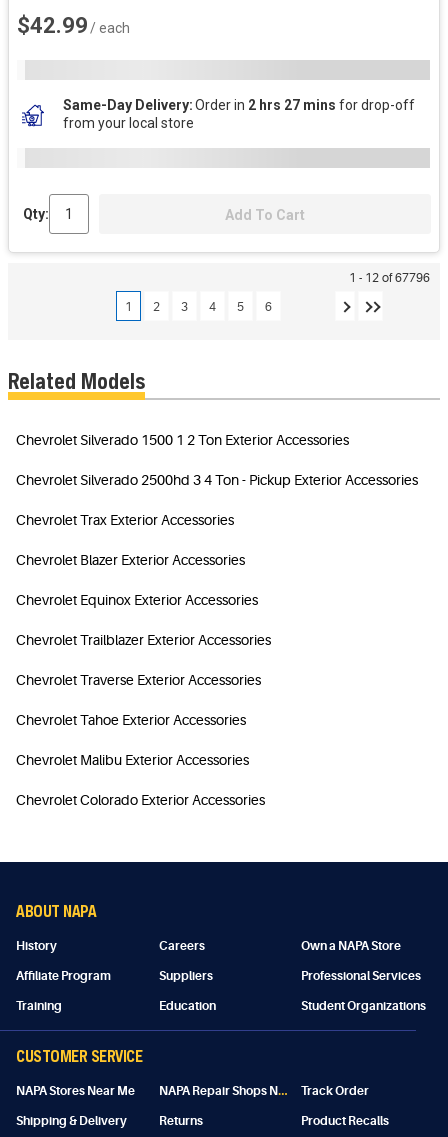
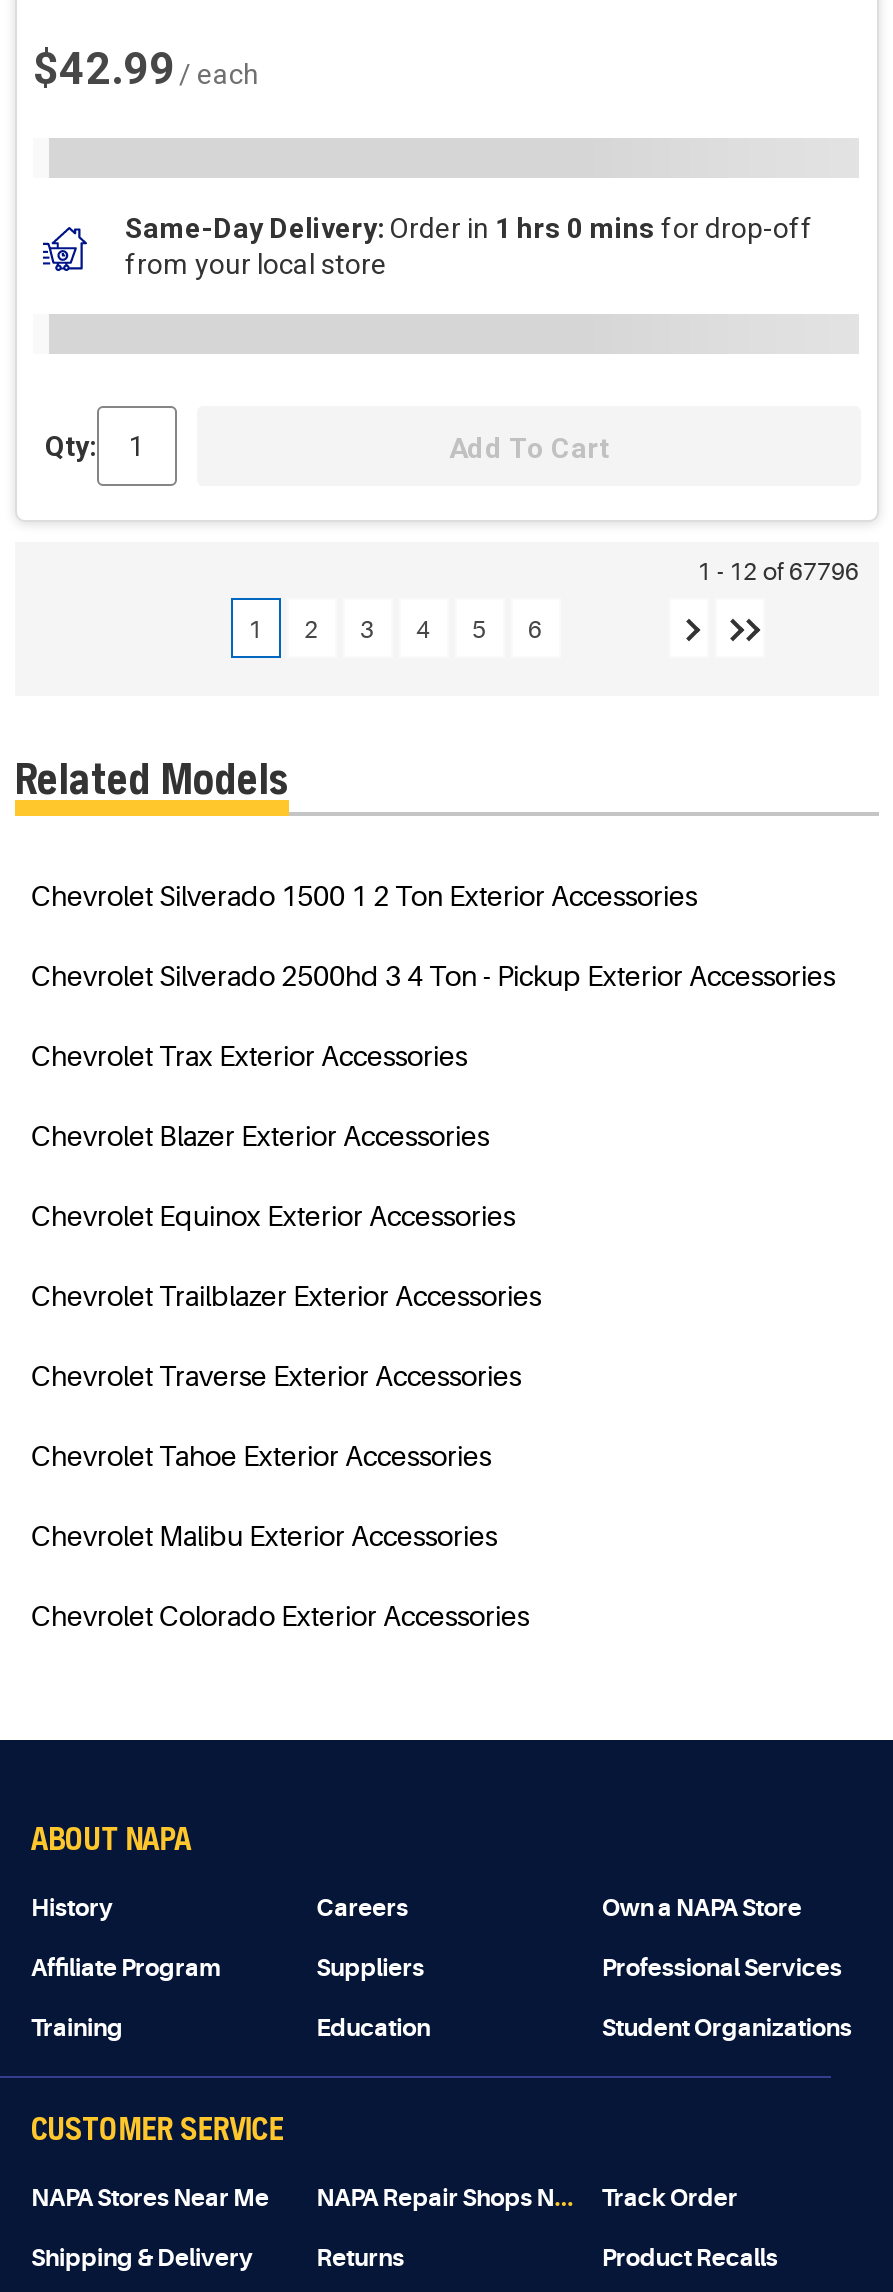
[63,97,415,113] Same-Day Delivery Order in 2 hrs 27 mins for drop-off -> [125,211,813,243] Same-Day Delivery Order in 1 hrs 0 mins for drop-off

